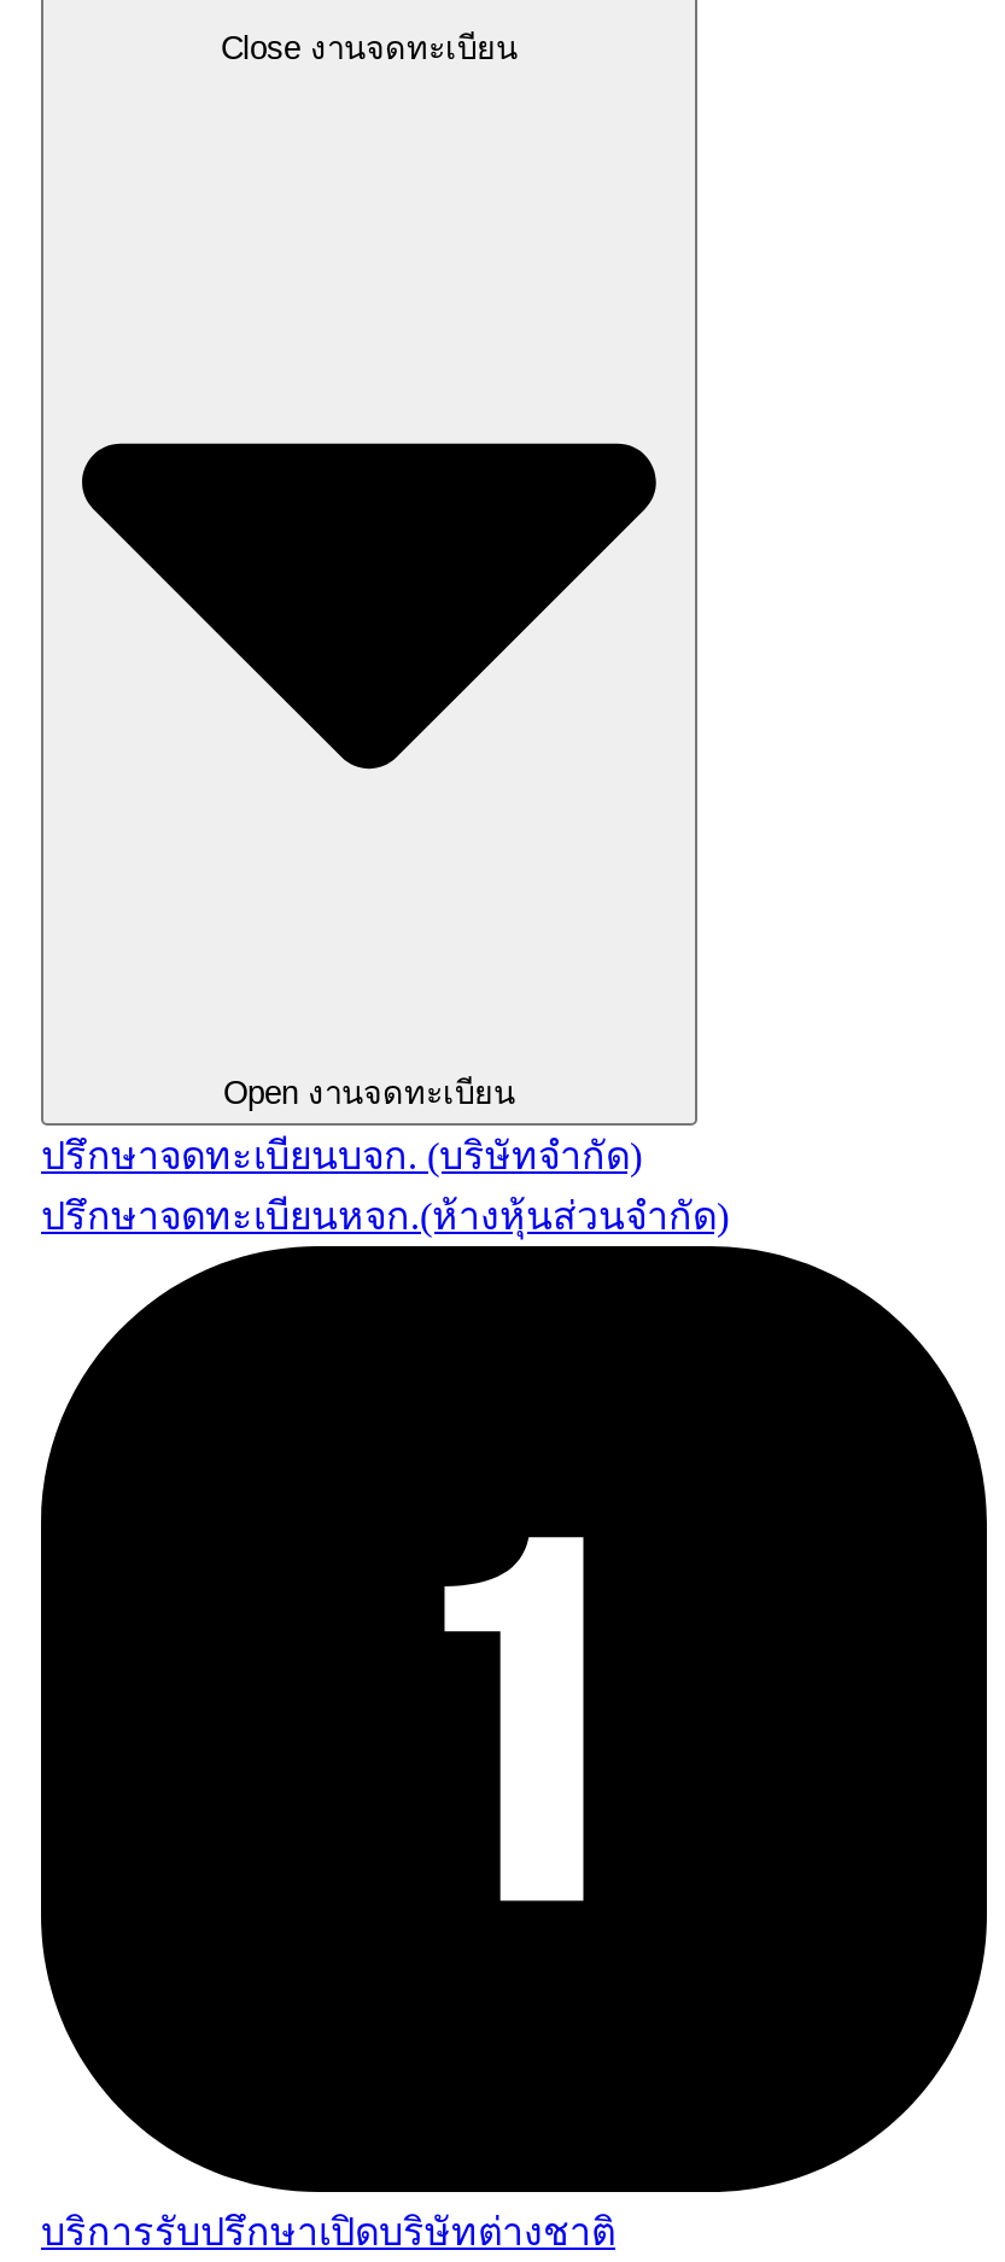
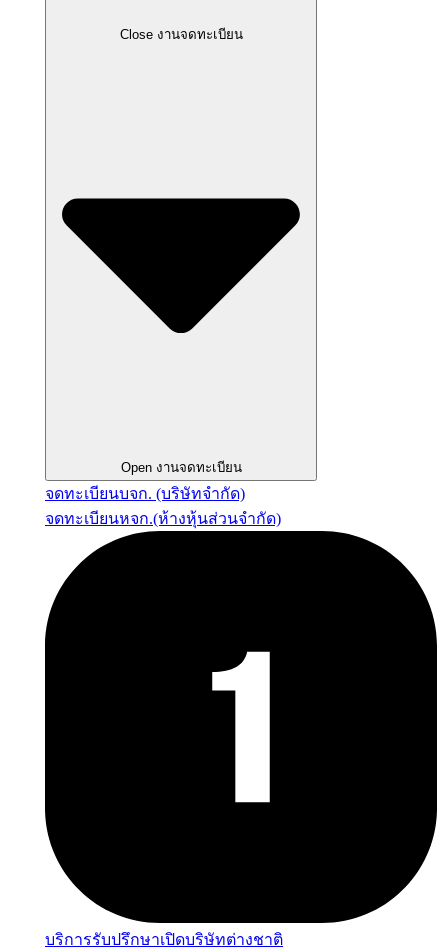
[41,1136,642,1177] ปรึกษาจดทะเบียนบจก. (บริษัทจำกัด) -> [45,485,245,502] จดทะเบียนบจก. (บริษัทจำกัด)
[41,1196,729,1237] ปรึกษาจดทะเบียนหจก.(ห้างหุ้นส่วนจำกัด) -> [45,510,281,527] จดทะเบียนหจก.(ห้างหุ้นส่วนจำกัด)

